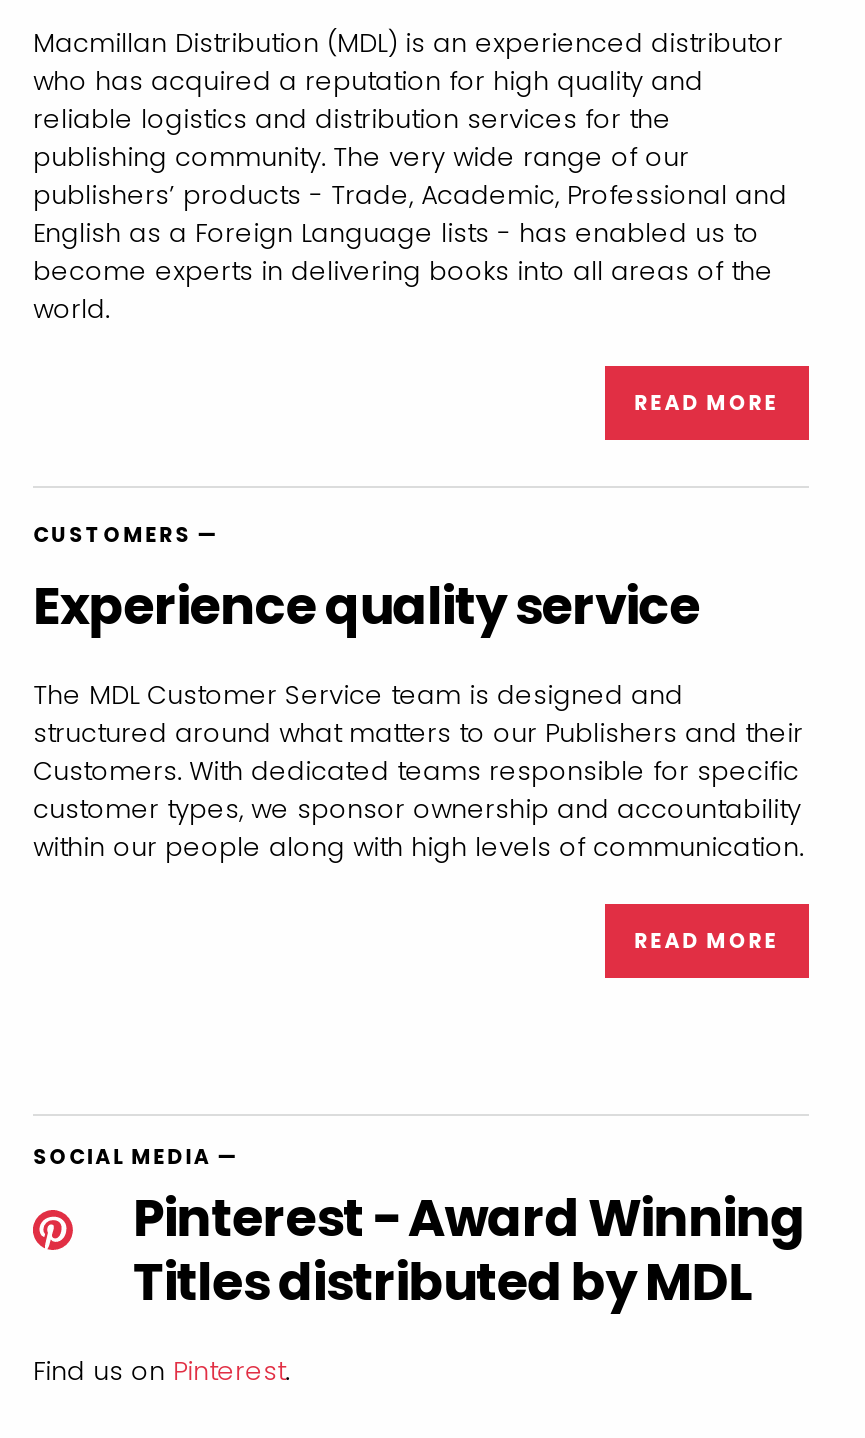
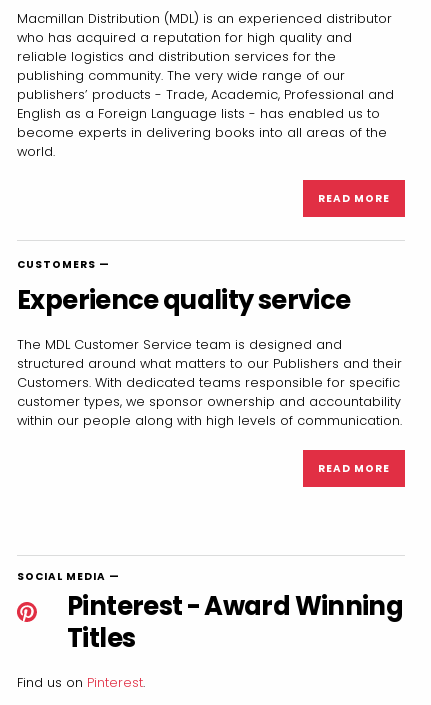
[133,1246,753,1318] Titles distributed by MDL -> [67,621,135,657] Titles

